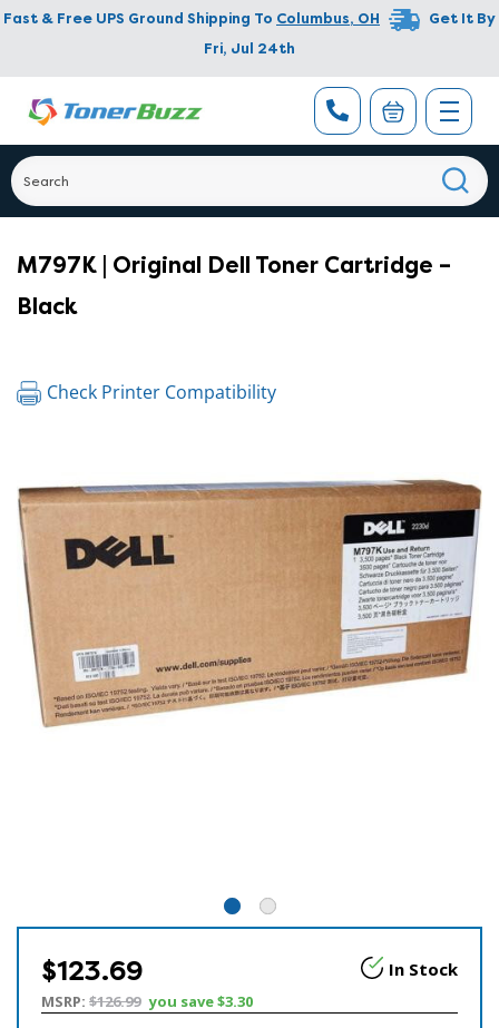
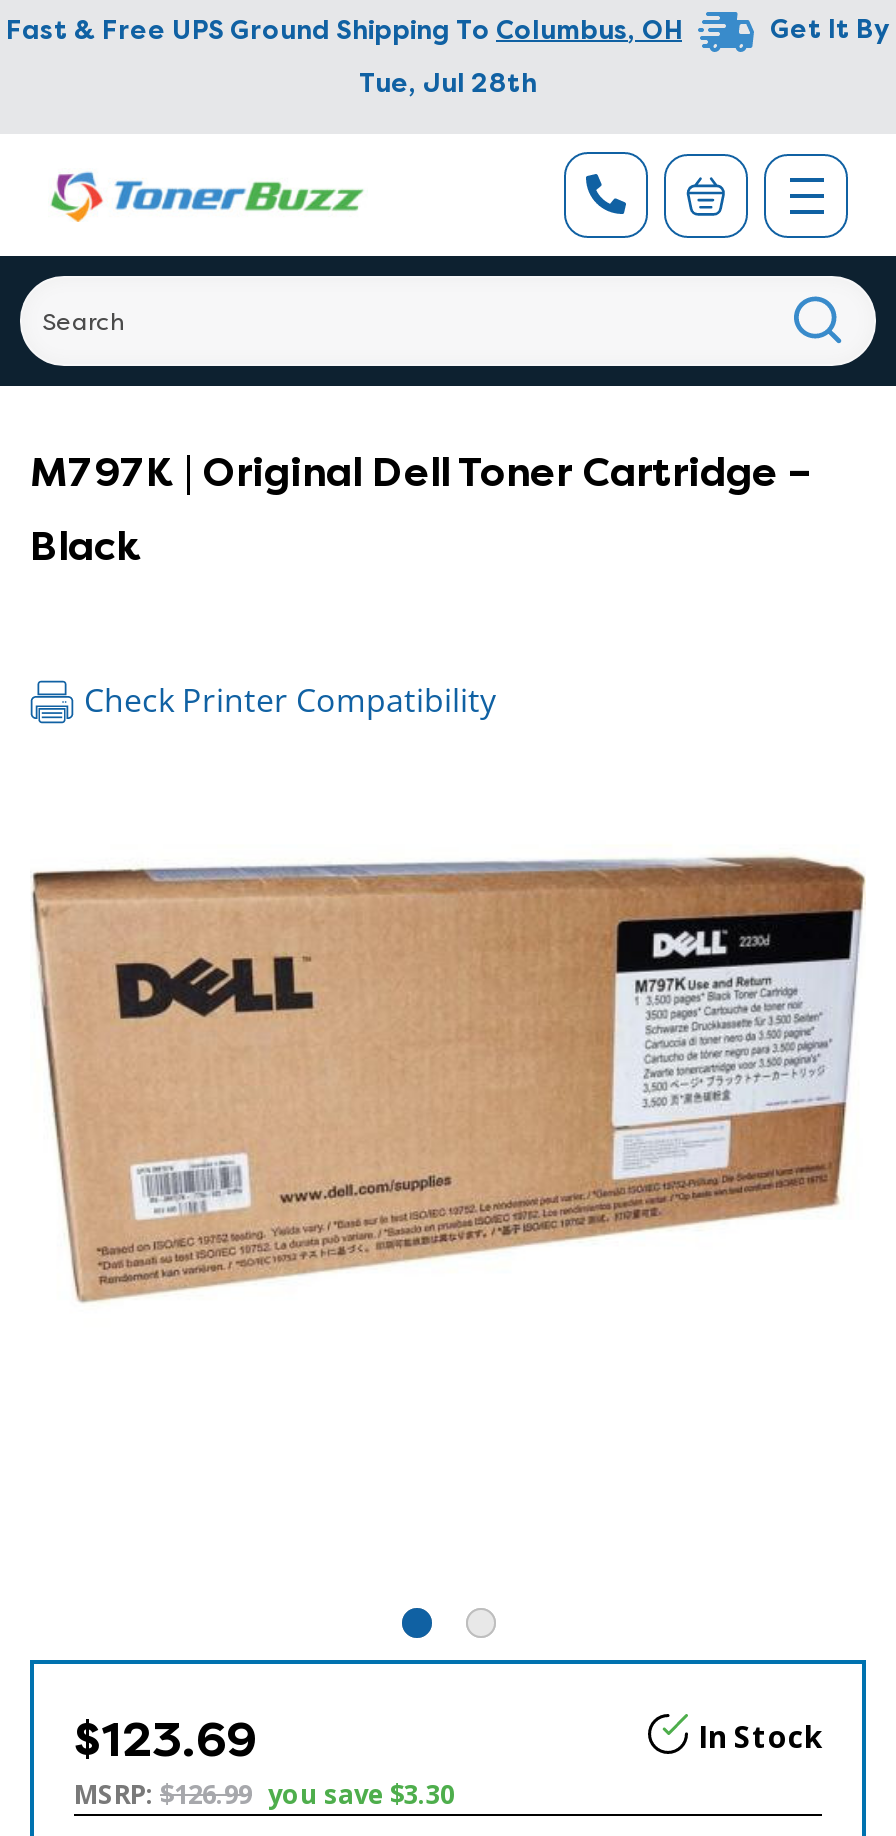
[204,39,295,58] Fri, Jul 24th -> [359,66,537,100] Tue, Jul 28th

